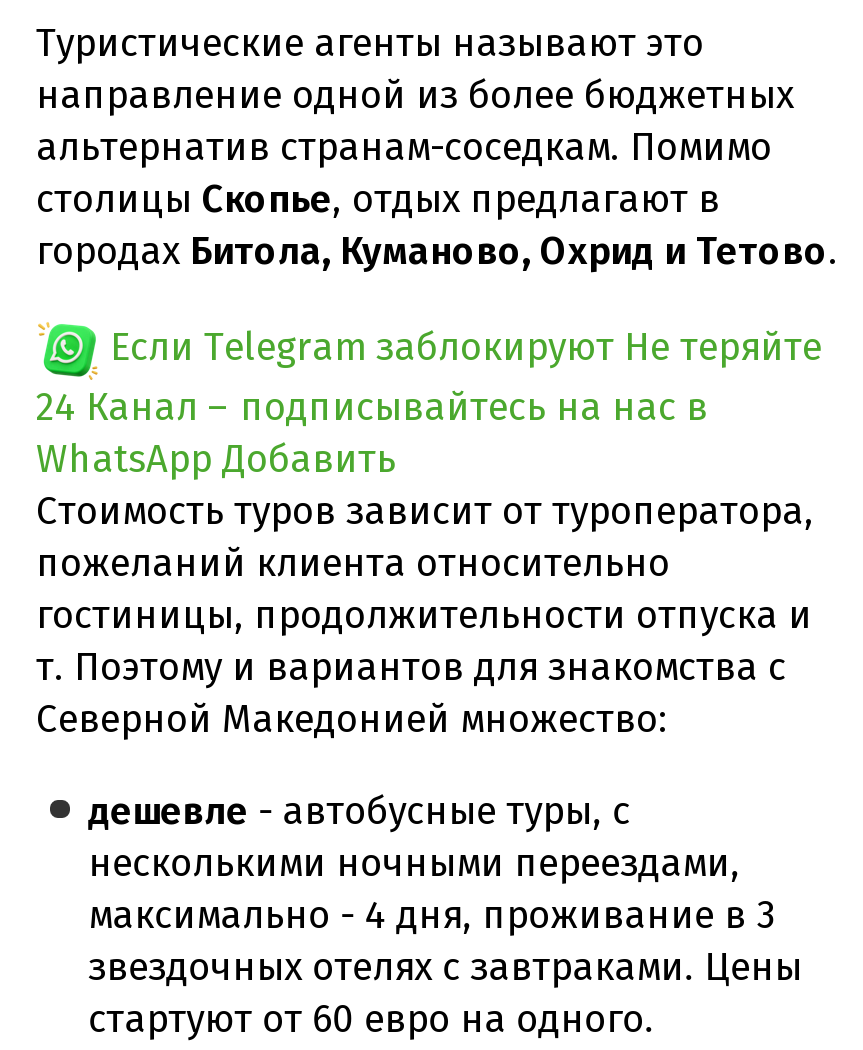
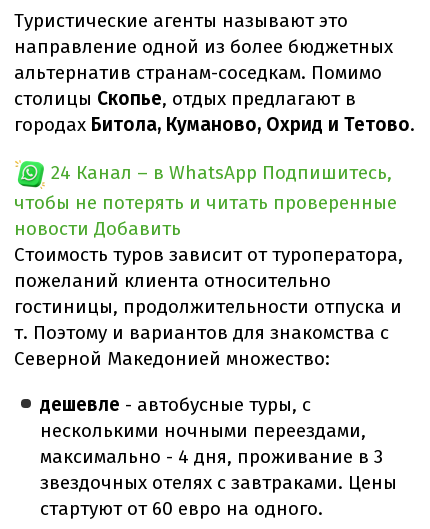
[36,323,822,481] Если Telegram заблокируют Не теряйте | 24 Канал – подписывайтесь на нас в | WhatsApp Добавить -> [14,161,397,240] 24 Канал – в WhatsApp Подпишитесь, | чтобы не потерять и читать проверенные | новости Добавить

